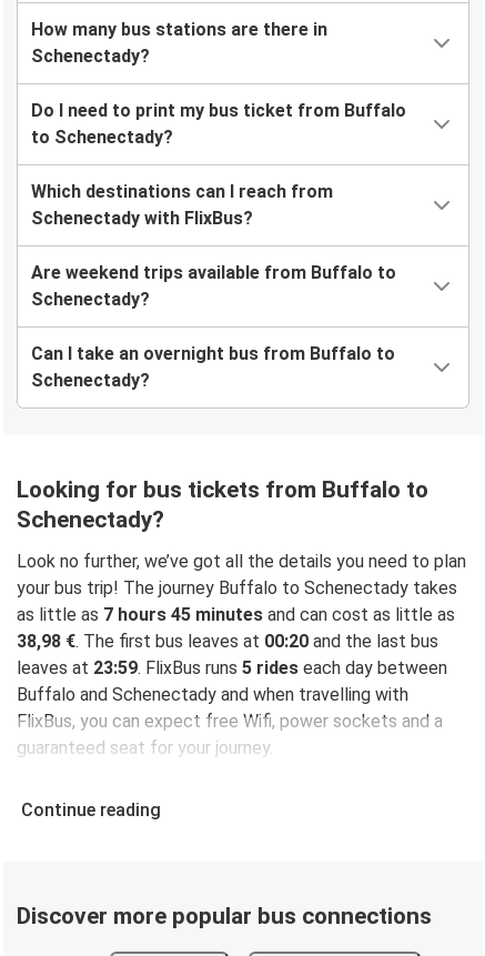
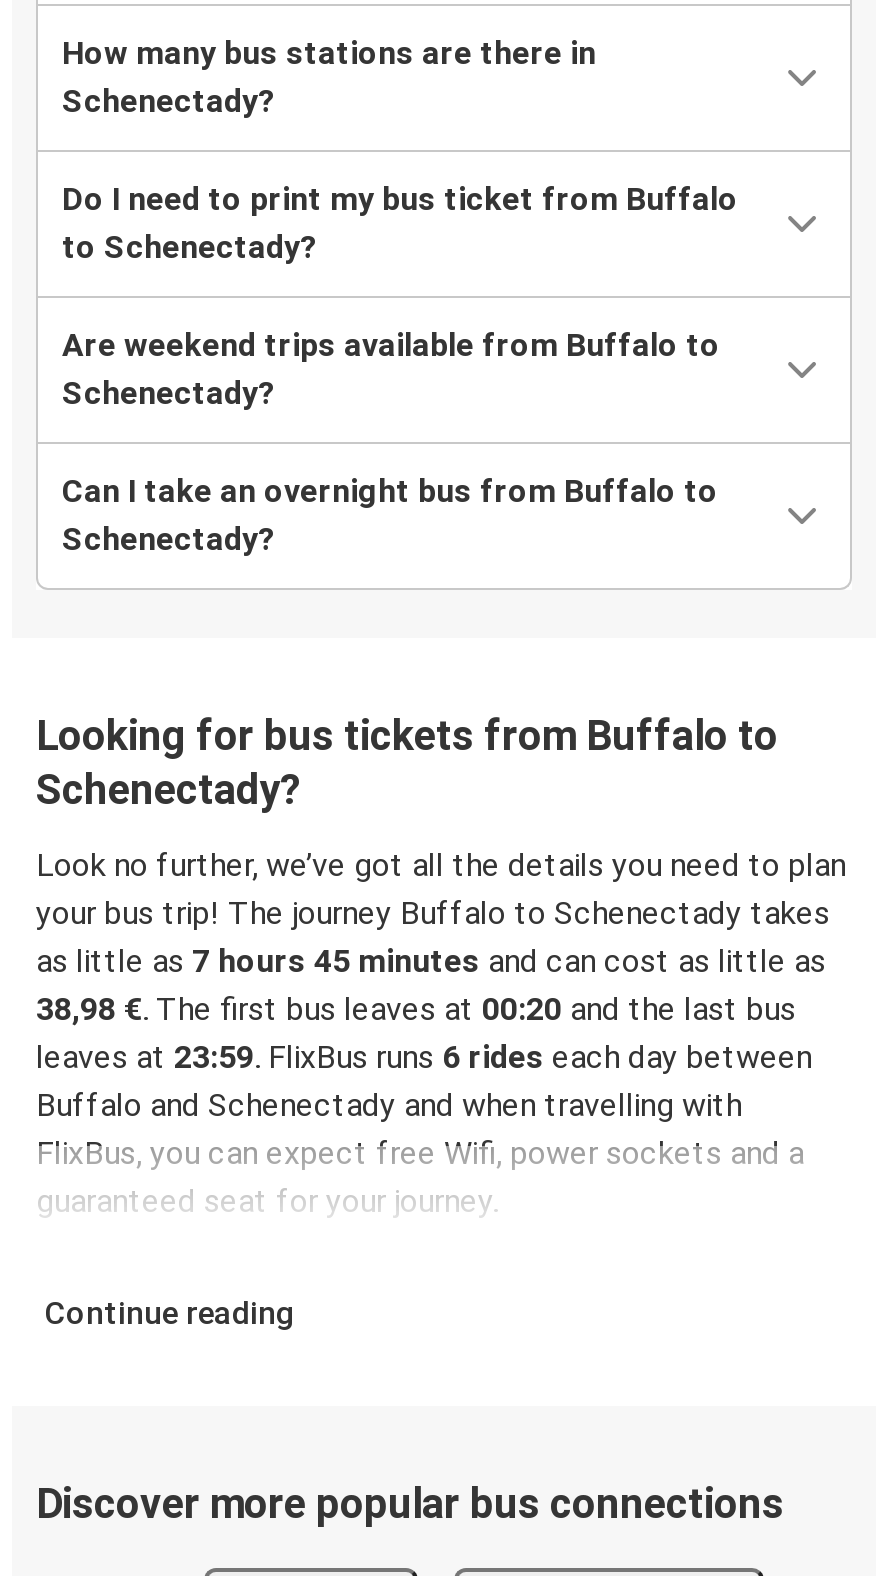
[31,181,333,229] Which destinations can I reach from | Schenectady with FlixBus? -> none
[17,658,447,679] leaves at 23:59. FlixBus runs 5 rides each day between -> [36,1039,812,1077] leaves at 23:59. FlixBus runs 6 rides each day between

